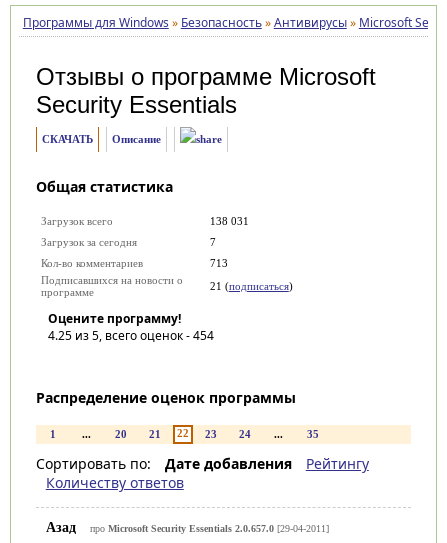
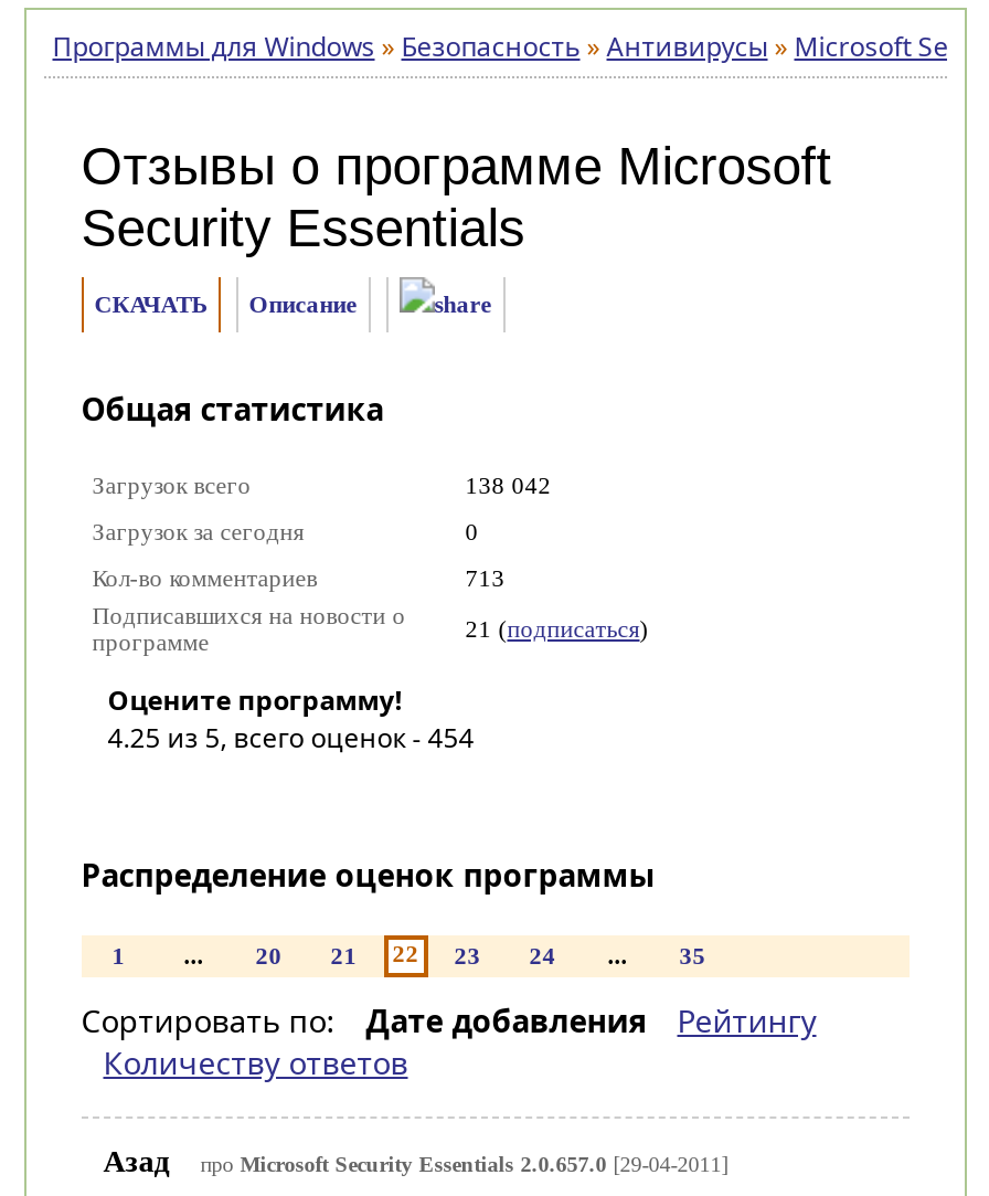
[210,215,249,227] 138 031 -> [465,472,551,498] 138 042
[210,236,216,248] 7 -> [465,518,479,544] 0

